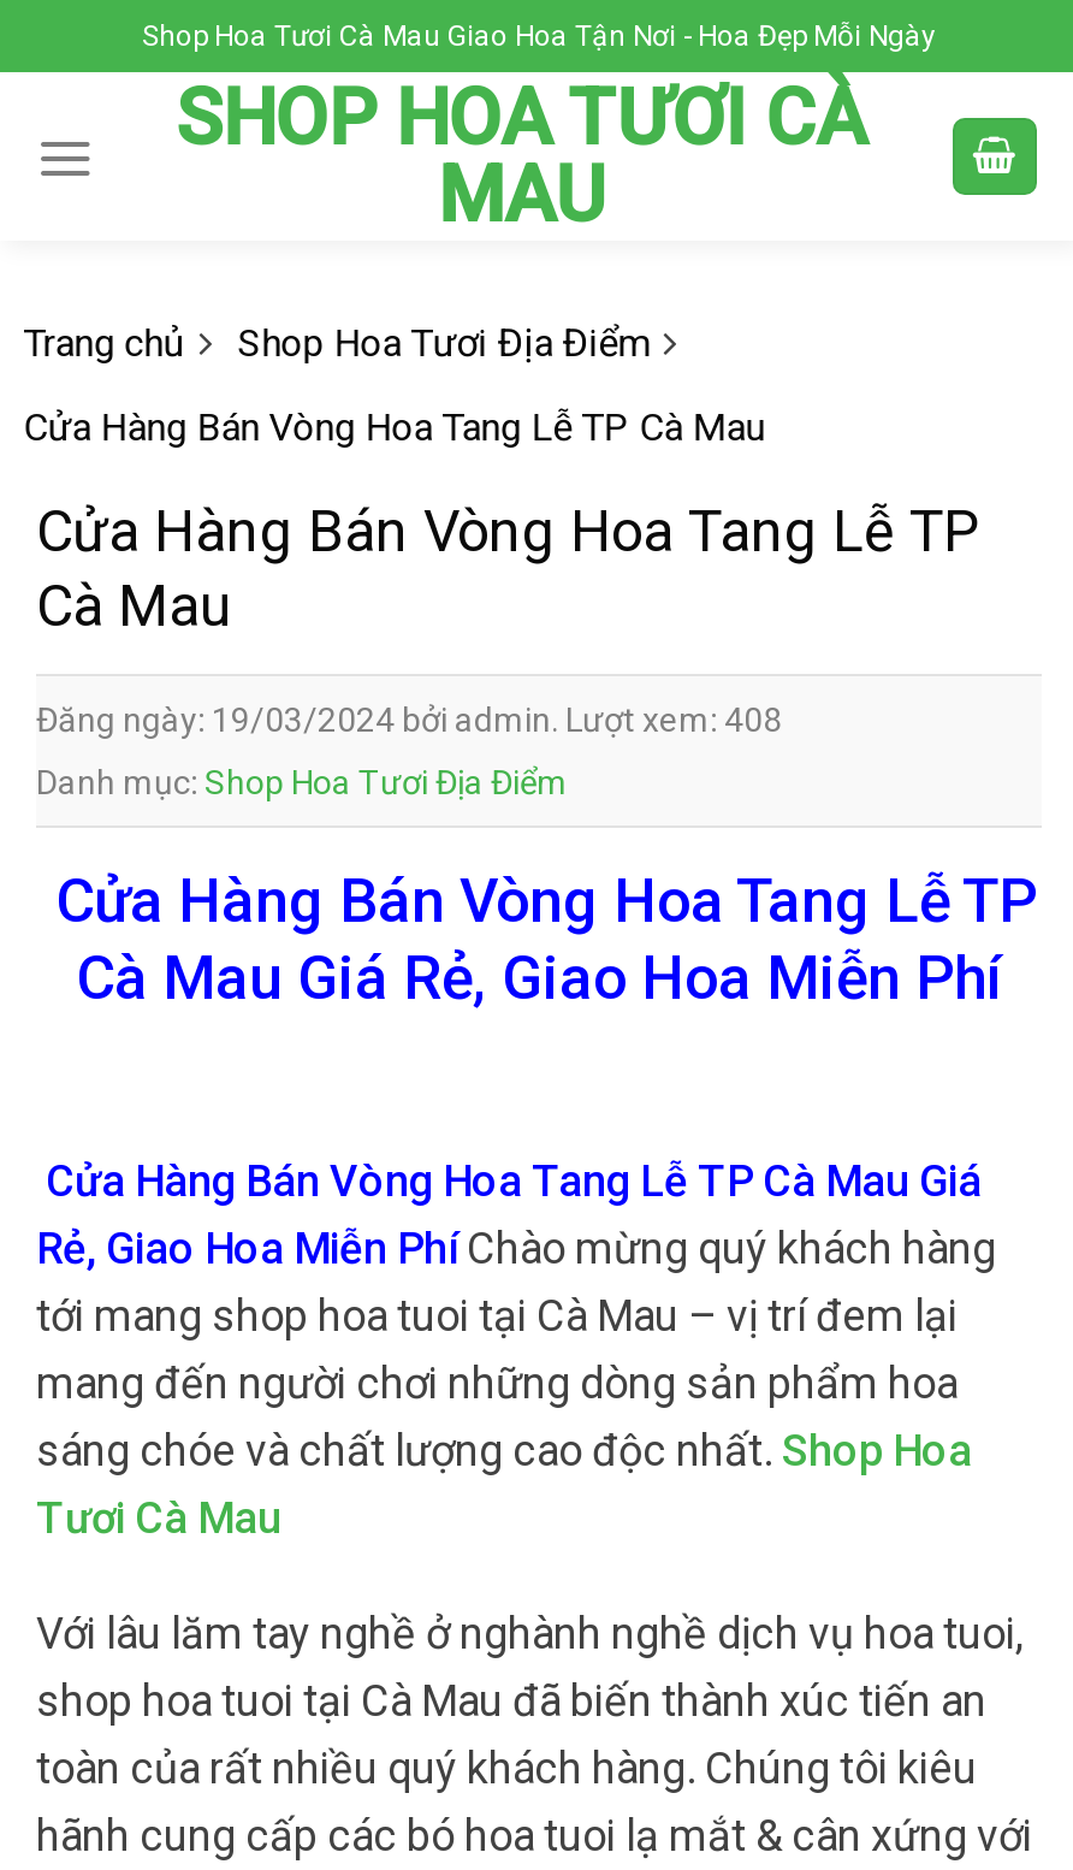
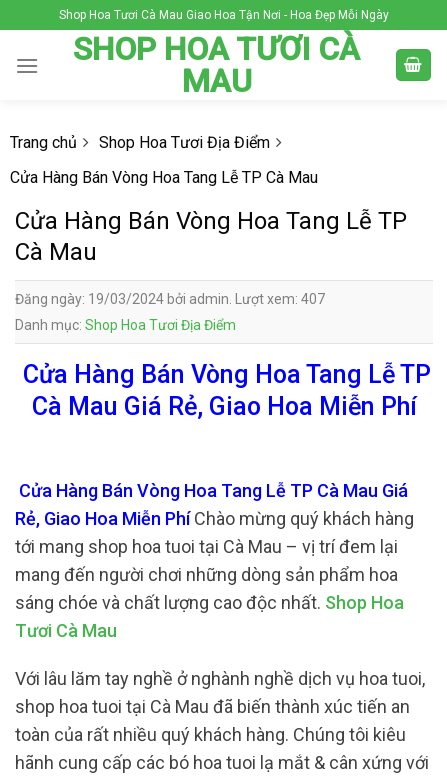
[36,701,782,739] Đăng ngày: 19/03/2024 bởi admin. Lượt xem: 408 -> [15,291,325,307] Đăng ngày: 19/03/2024 bởi admin. Lượt xem: 407

